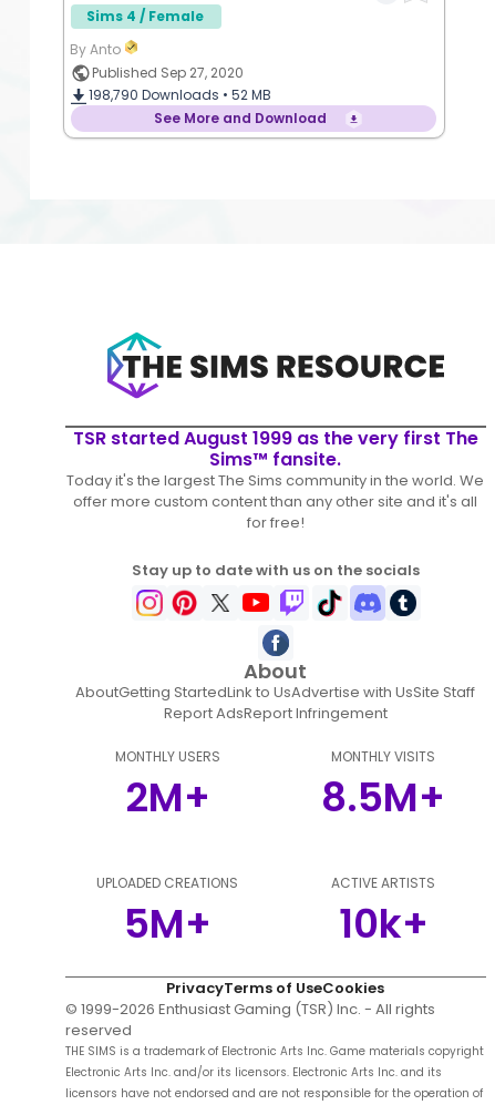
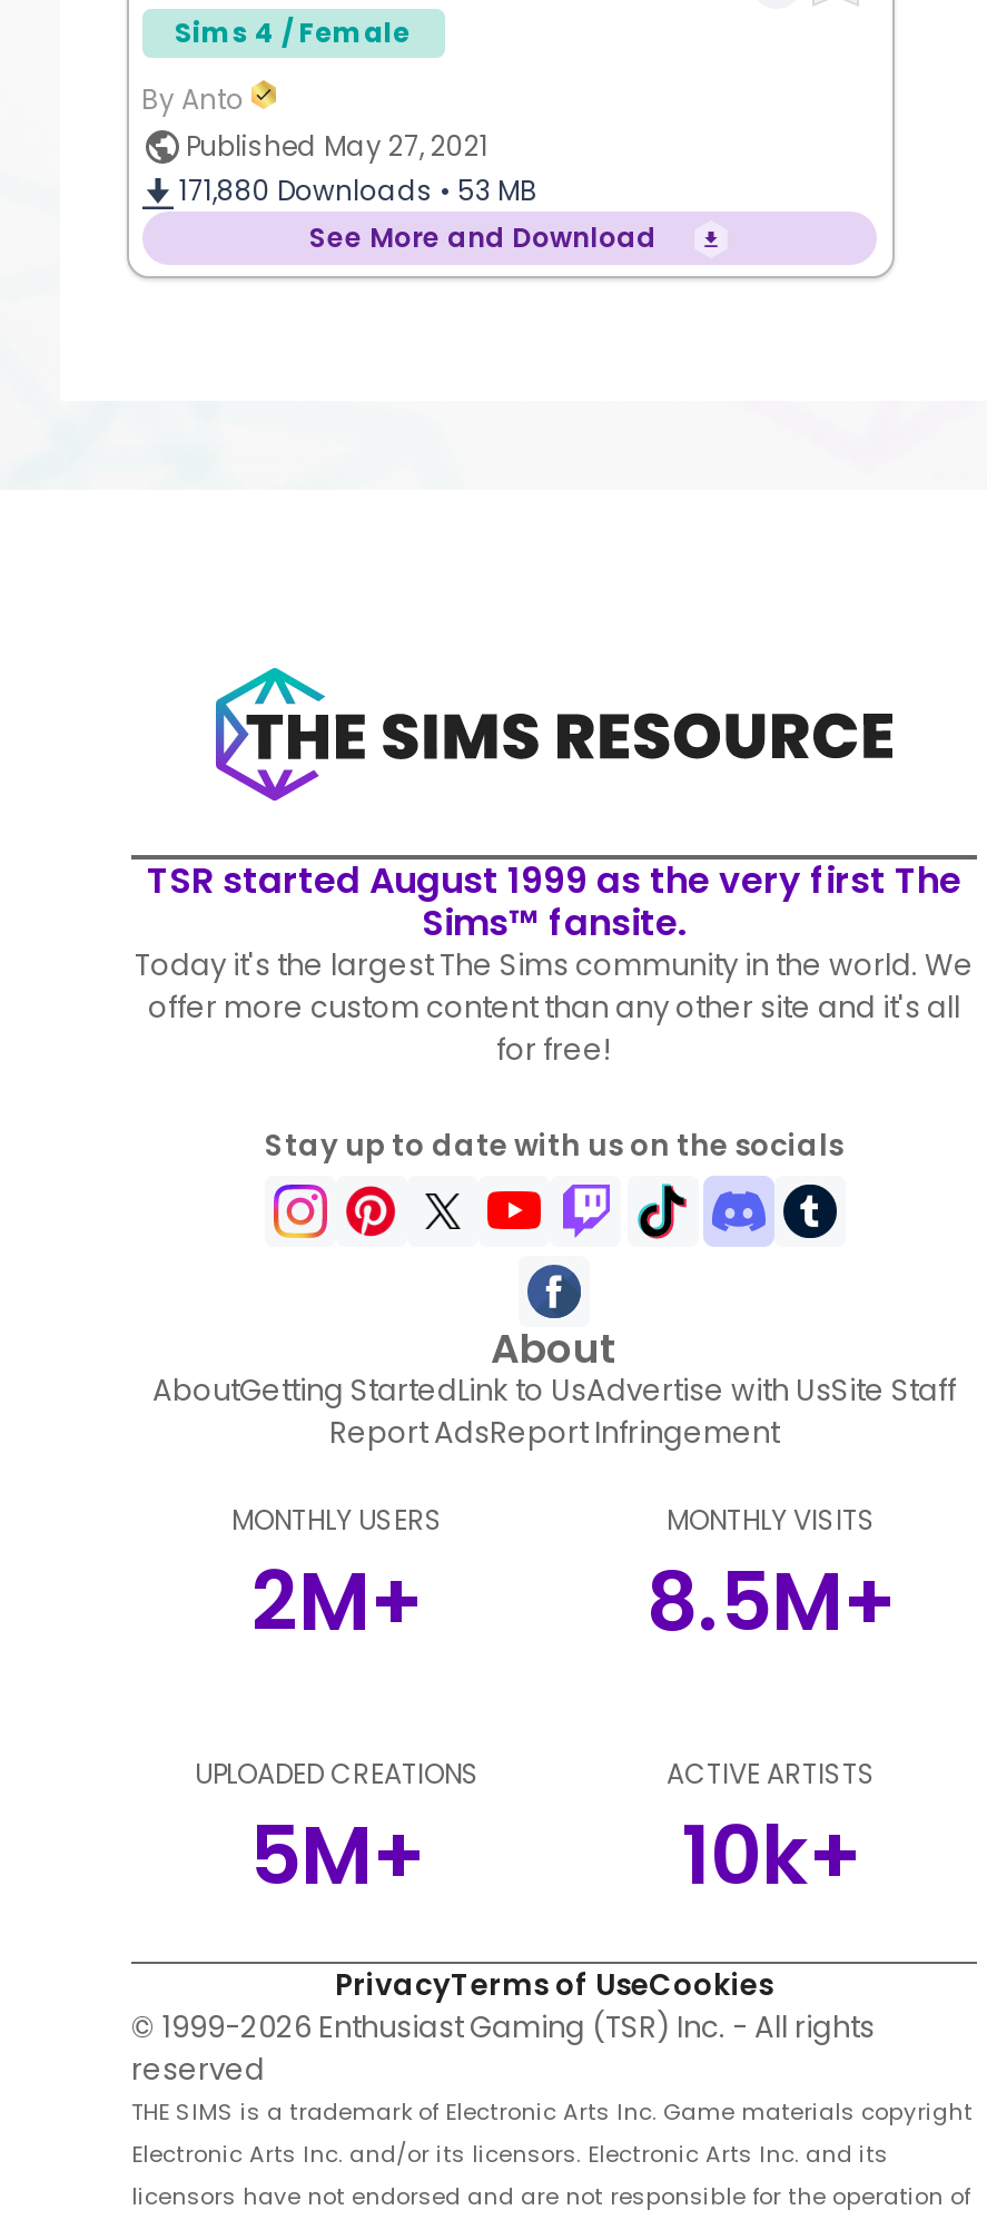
[92,63,244,82] Published Sep 27, 2020 -> [186,126,488,164] Published May 27, 2021
[89,85,272,104] 198,790 Downloads • 52 MB -> [179,171,537,209] 171,880 Downloads • 53 MB

